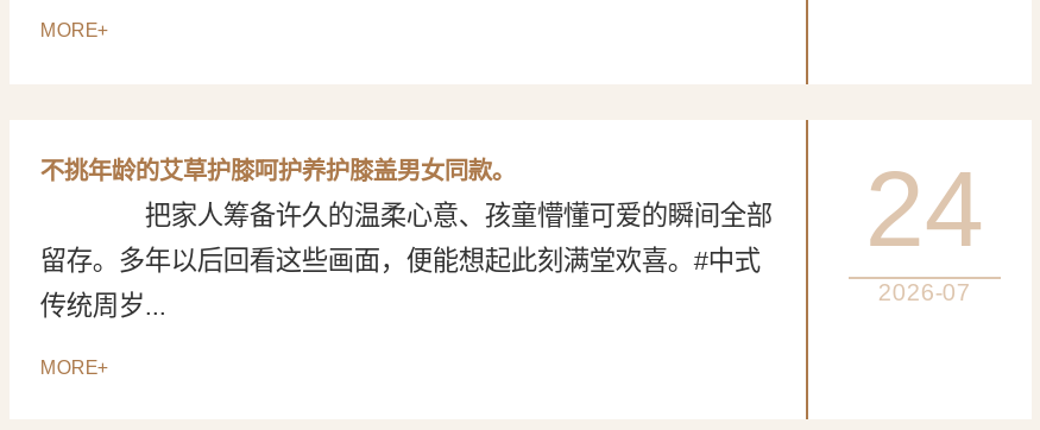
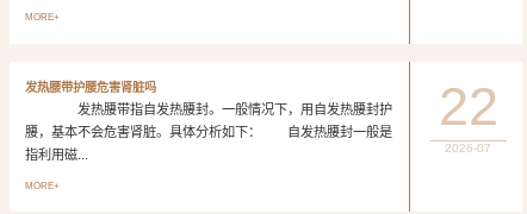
[40,158,515,185] 不挑年龄的艾草护膝呵护养护膝盖男女同款。 -> [25,81,156,94] 发热腰带护腰危害肾脏吗
[865,148,984,267] 24 -> [439,76,498,135] 22
[40,201,772,230] 把家人筹备许久的温柔心意、孩童懵懂可爱的瞬间全部 -> [25,103,392,117] 发热腰带指自发热腰封。一般情况下，用自发热腰封护
[40,247,760,275] 留存。多年以后回看这些画面，便能想起此刻满堂欢喜。#中式 -> [25,125,392,139] 腰，基本不会危害肾脏。具体分析如下： 自发热腰封一般是
[40,292,166,320] 传统周岁... -> [25,148,88,162] 指利用磁...

